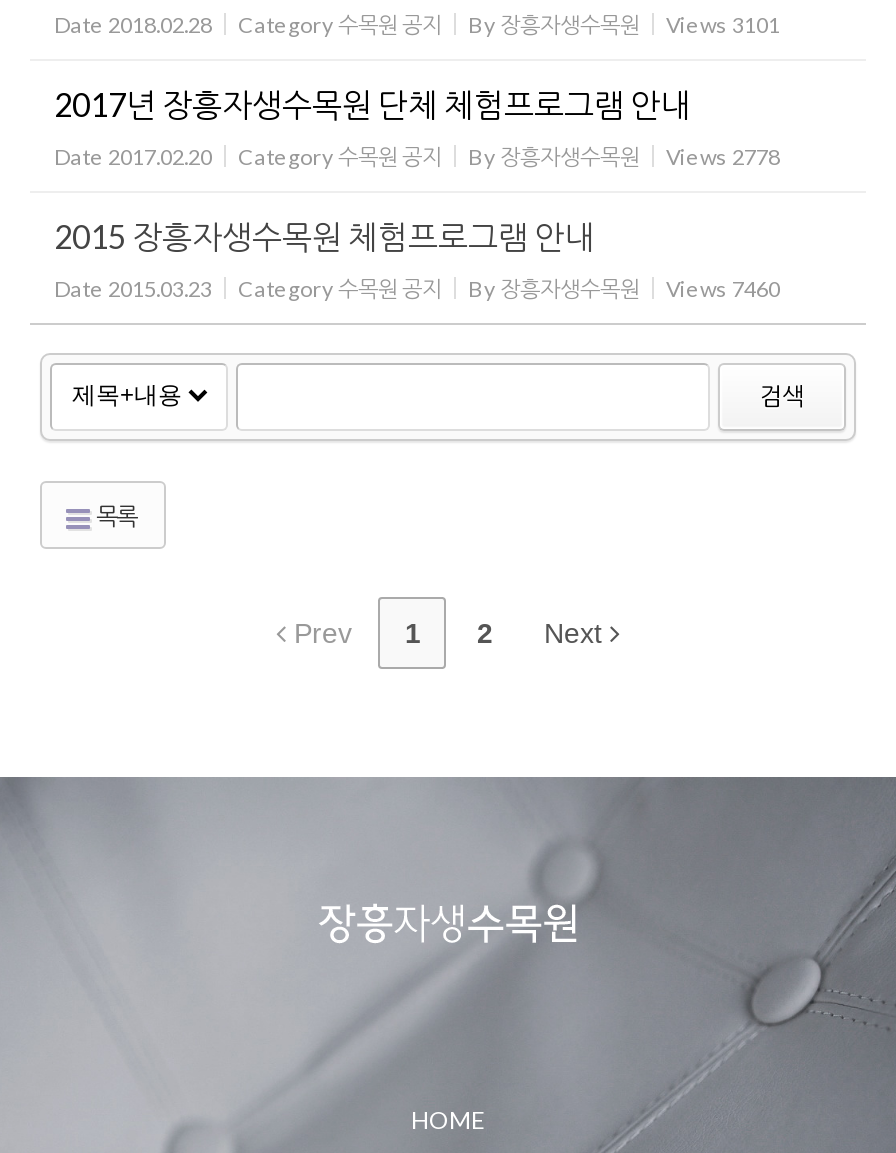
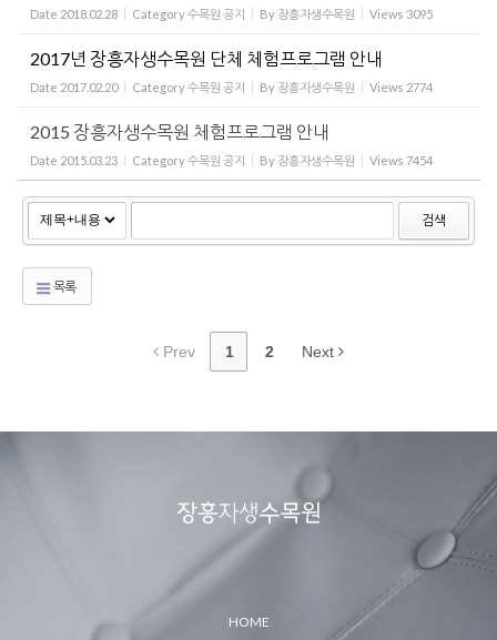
[54,11,780,37] Date 2018.02.28 Category 수목원 공지 By 장흥자생수목원 Views 3101 -> [30,7,433,21] Date 2018.02.28 Category 수목원 공지 By 장흥자생수목원 Views 3095
[54,143,780,169] Date 2017.02.20 Category 수목원 공지 By 장흥자생수목원 Views 2778 -> [30,80,433,94] Date 2017.02.20 Category 수목원 공지 By 장흥자생수목원 Views 2774
[54,275,780,301] Date 2015.03.23 Category 수목원 공지 By 장흥자생수목원 Views 7460 -> [30,153,433,167] Date 2015.03.23 Category 수목원 공지 By 장흥자생수목원 Views 7454

